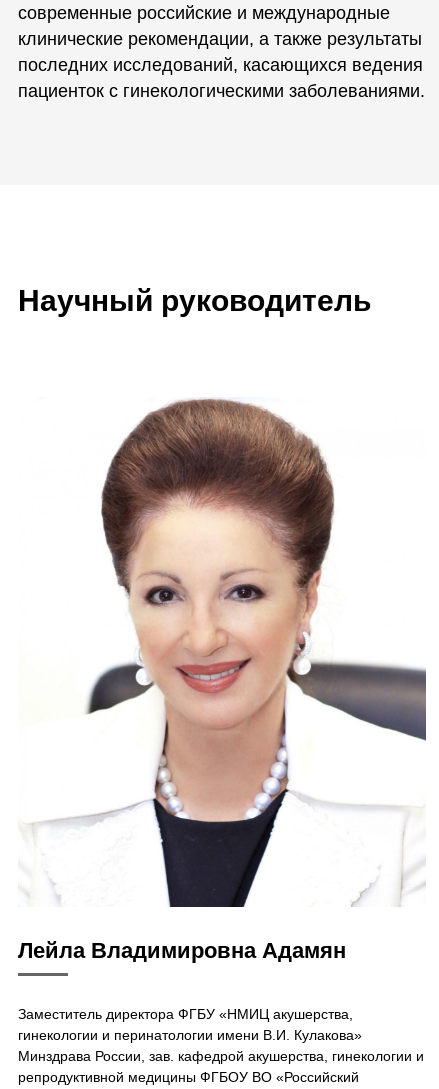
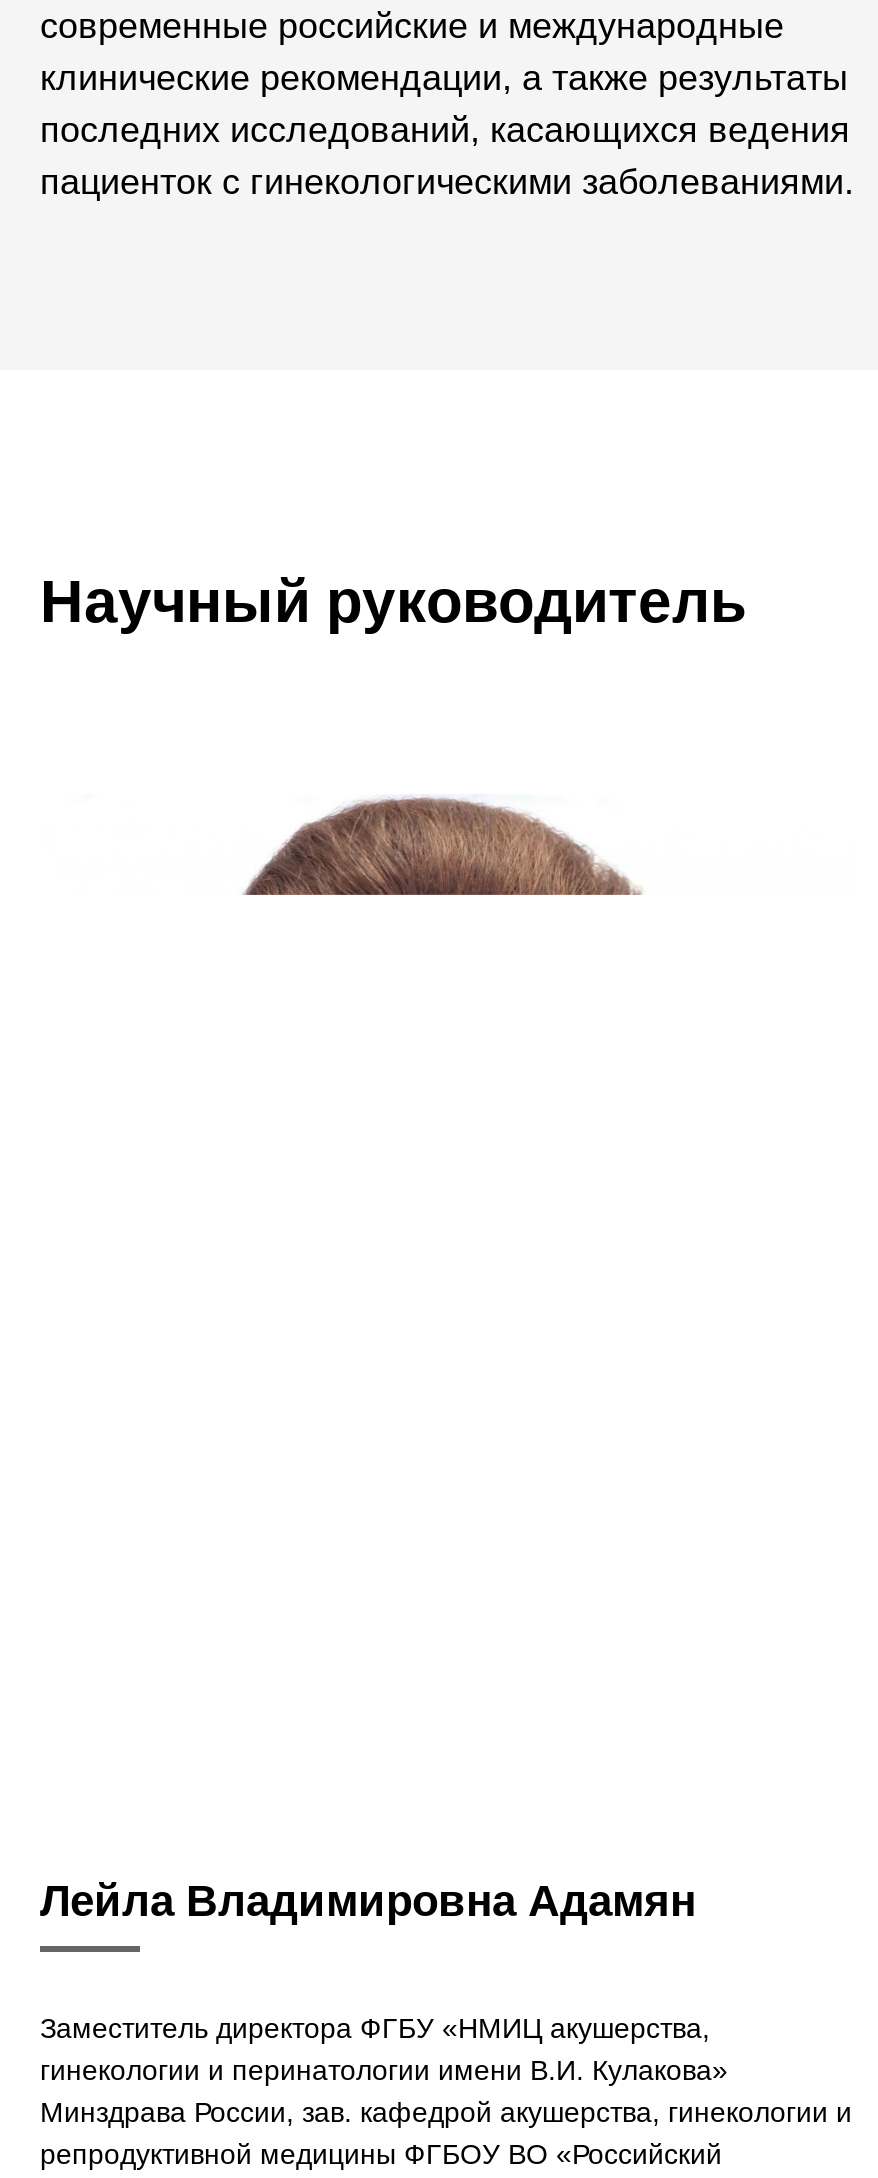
[30,447,427,908] [image] -> none

